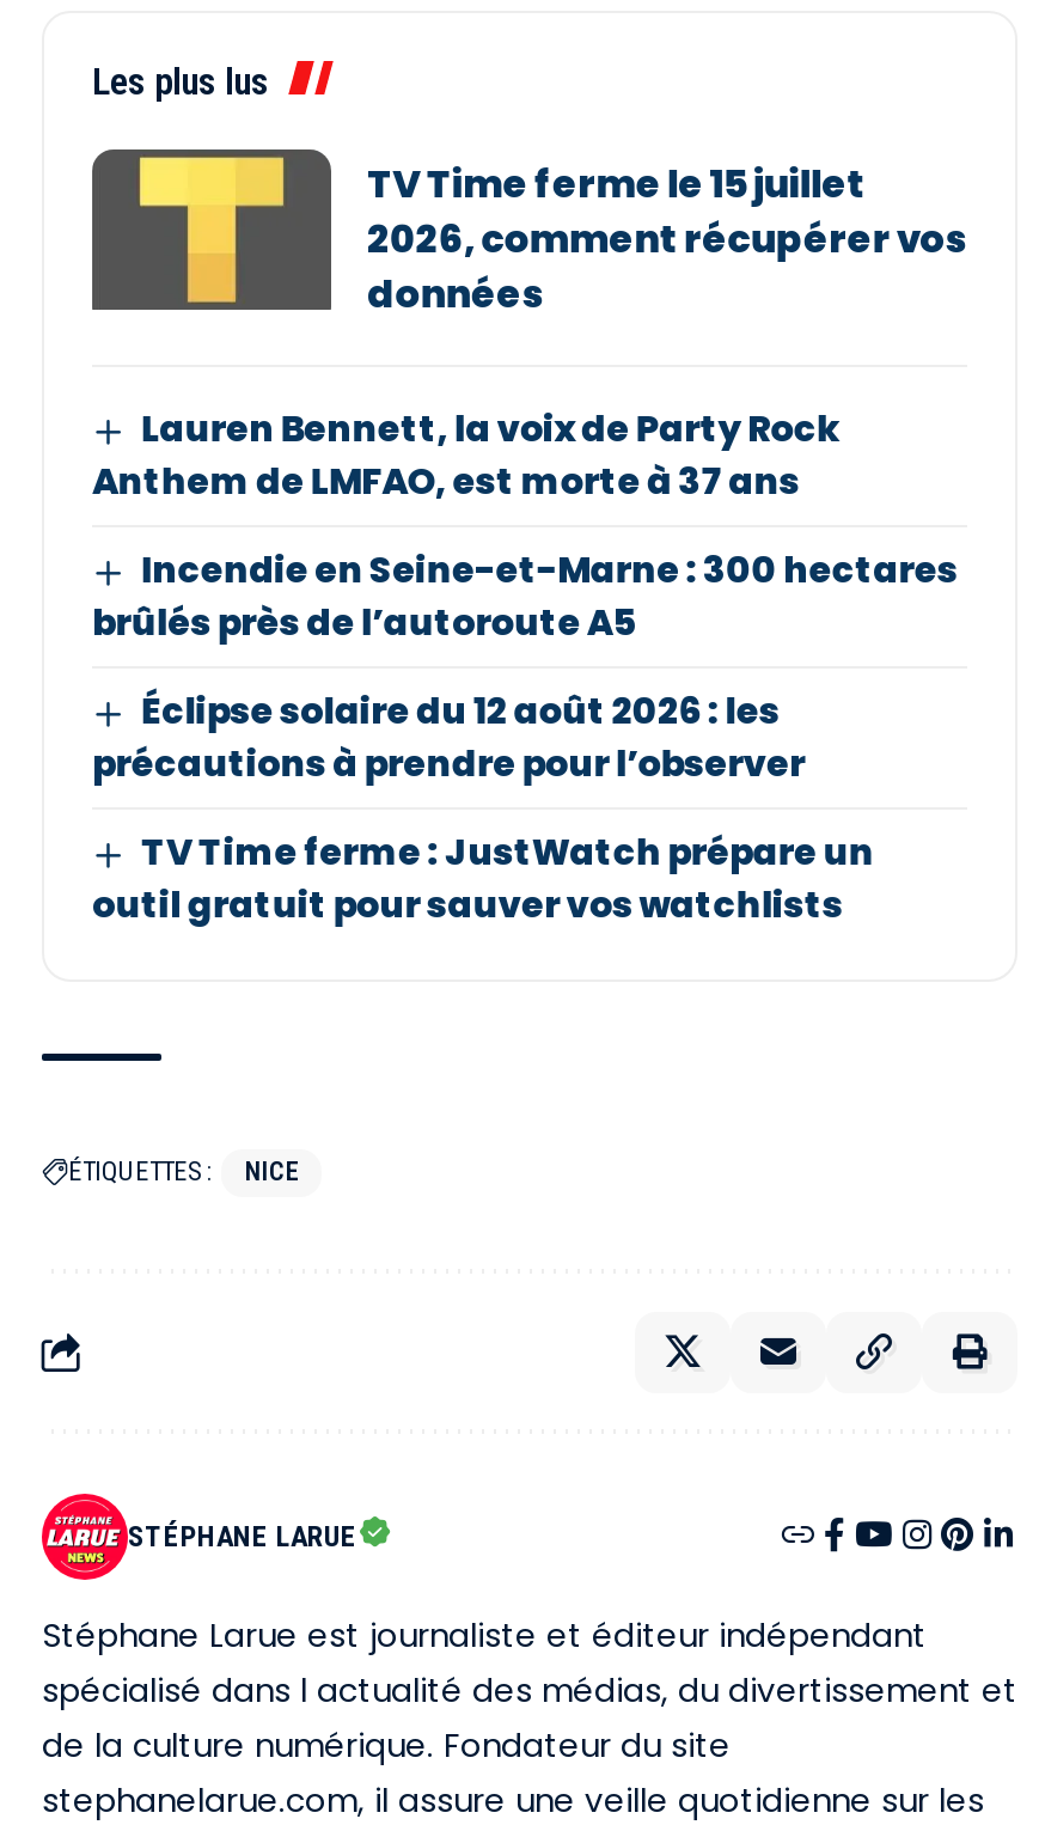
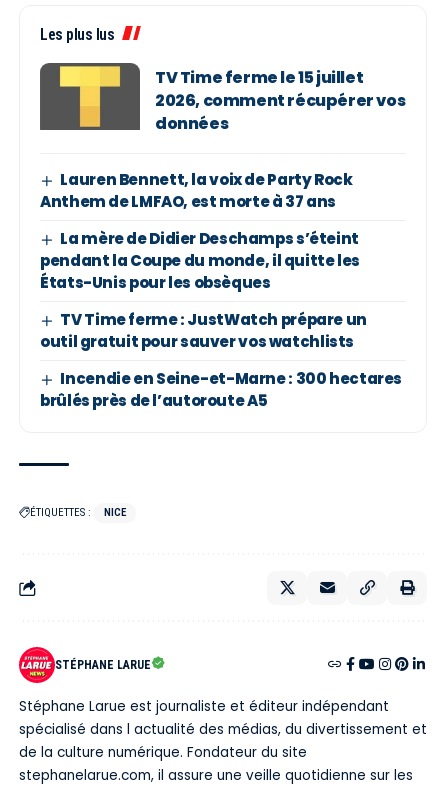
moved [92,545,958,648] -> [40,368,402,411]: Incendie en Seine-et-Marne : 300 hectares | brûlés près de l’autoroute A5
[92,686,805,789] Éclipse solaire du 12 août 2026 : les | précautions à prendre pour l’observer -> [40,228,360,293] La mère de Didier Deschamps s’éteint | pendant la Coupe du monde, il quitte les | États-Unis pour les obsèques
moved [92,827,874,930] -> [40,309,367,352]: TV Time ferme : JustWatch prépare un | outil gratuit pour sauver vos watchlists

